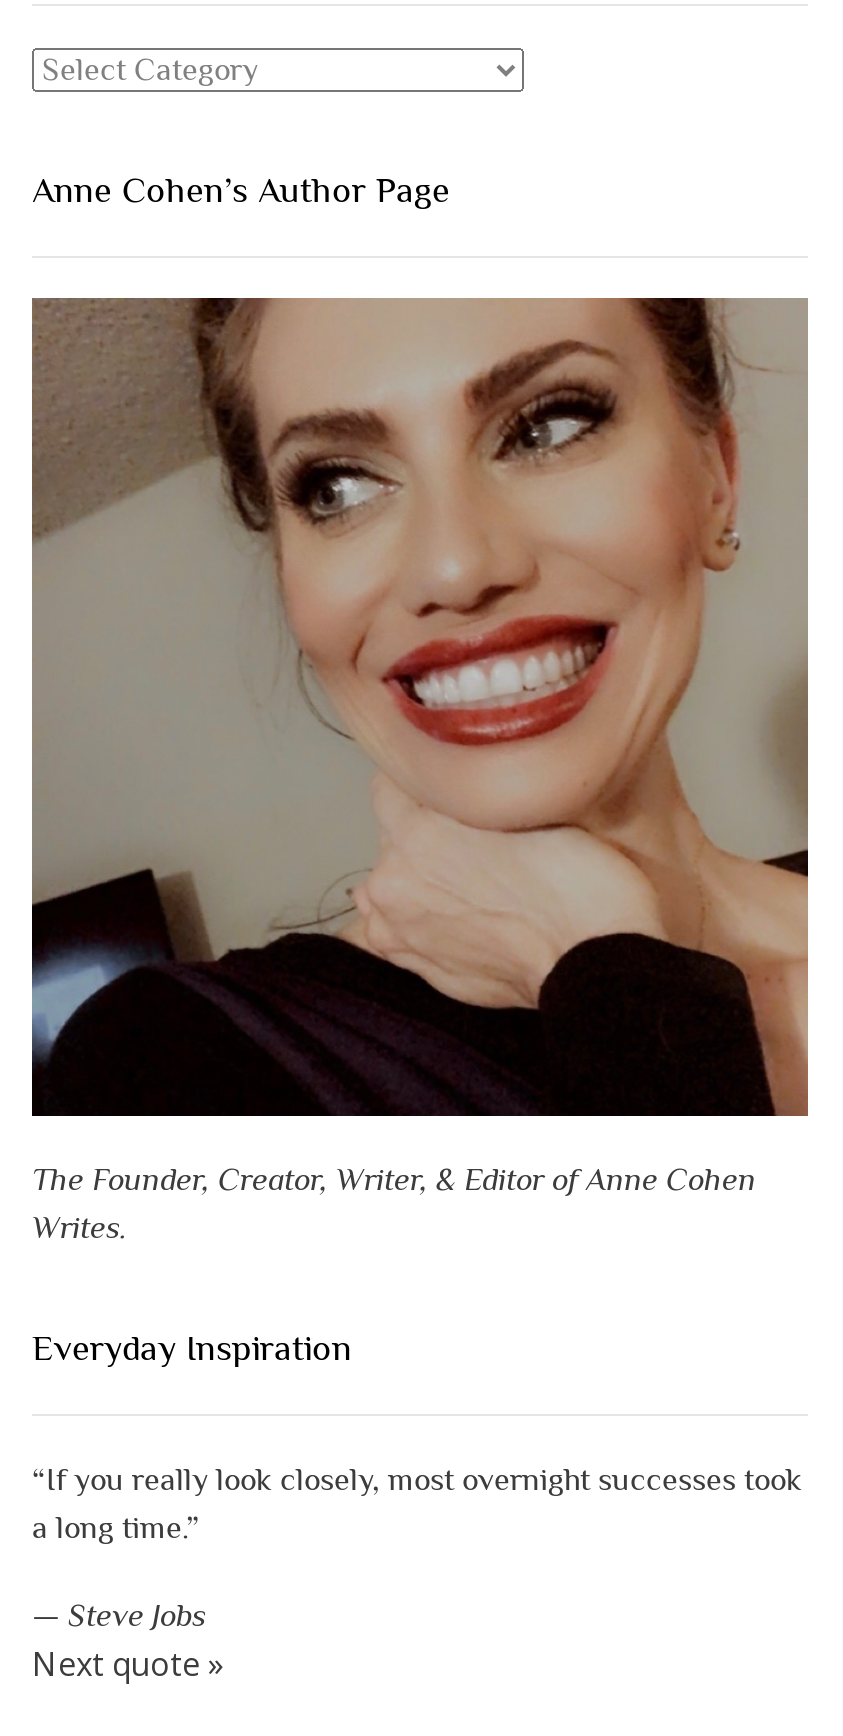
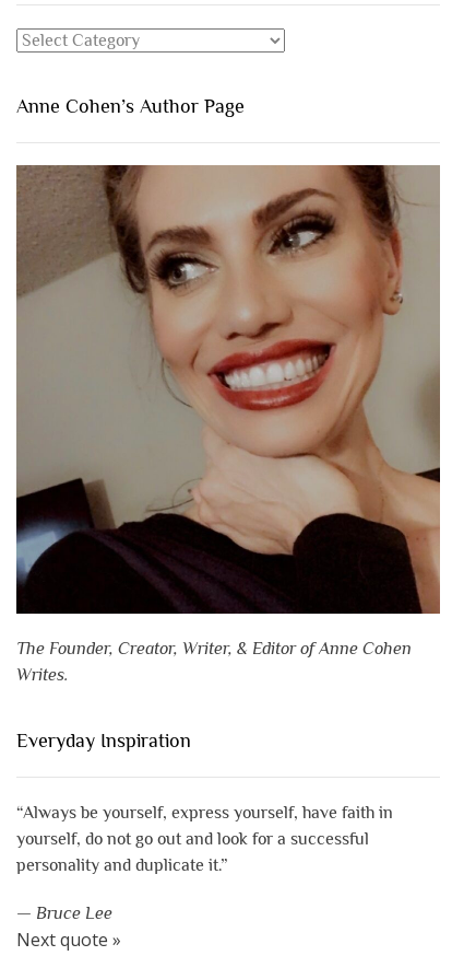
[32,1463,802,1547] “If you really look closely, most overnight successes took | a long time.” -> [16,803,393,875] “Always be yourself, express yourself, have faith in | yourself, do not go out and look for a successful | personality and duplicate it.”
[32,1599,206,1635] — Steve Jobs -> [16,904,112,923] — Bruce Lee

